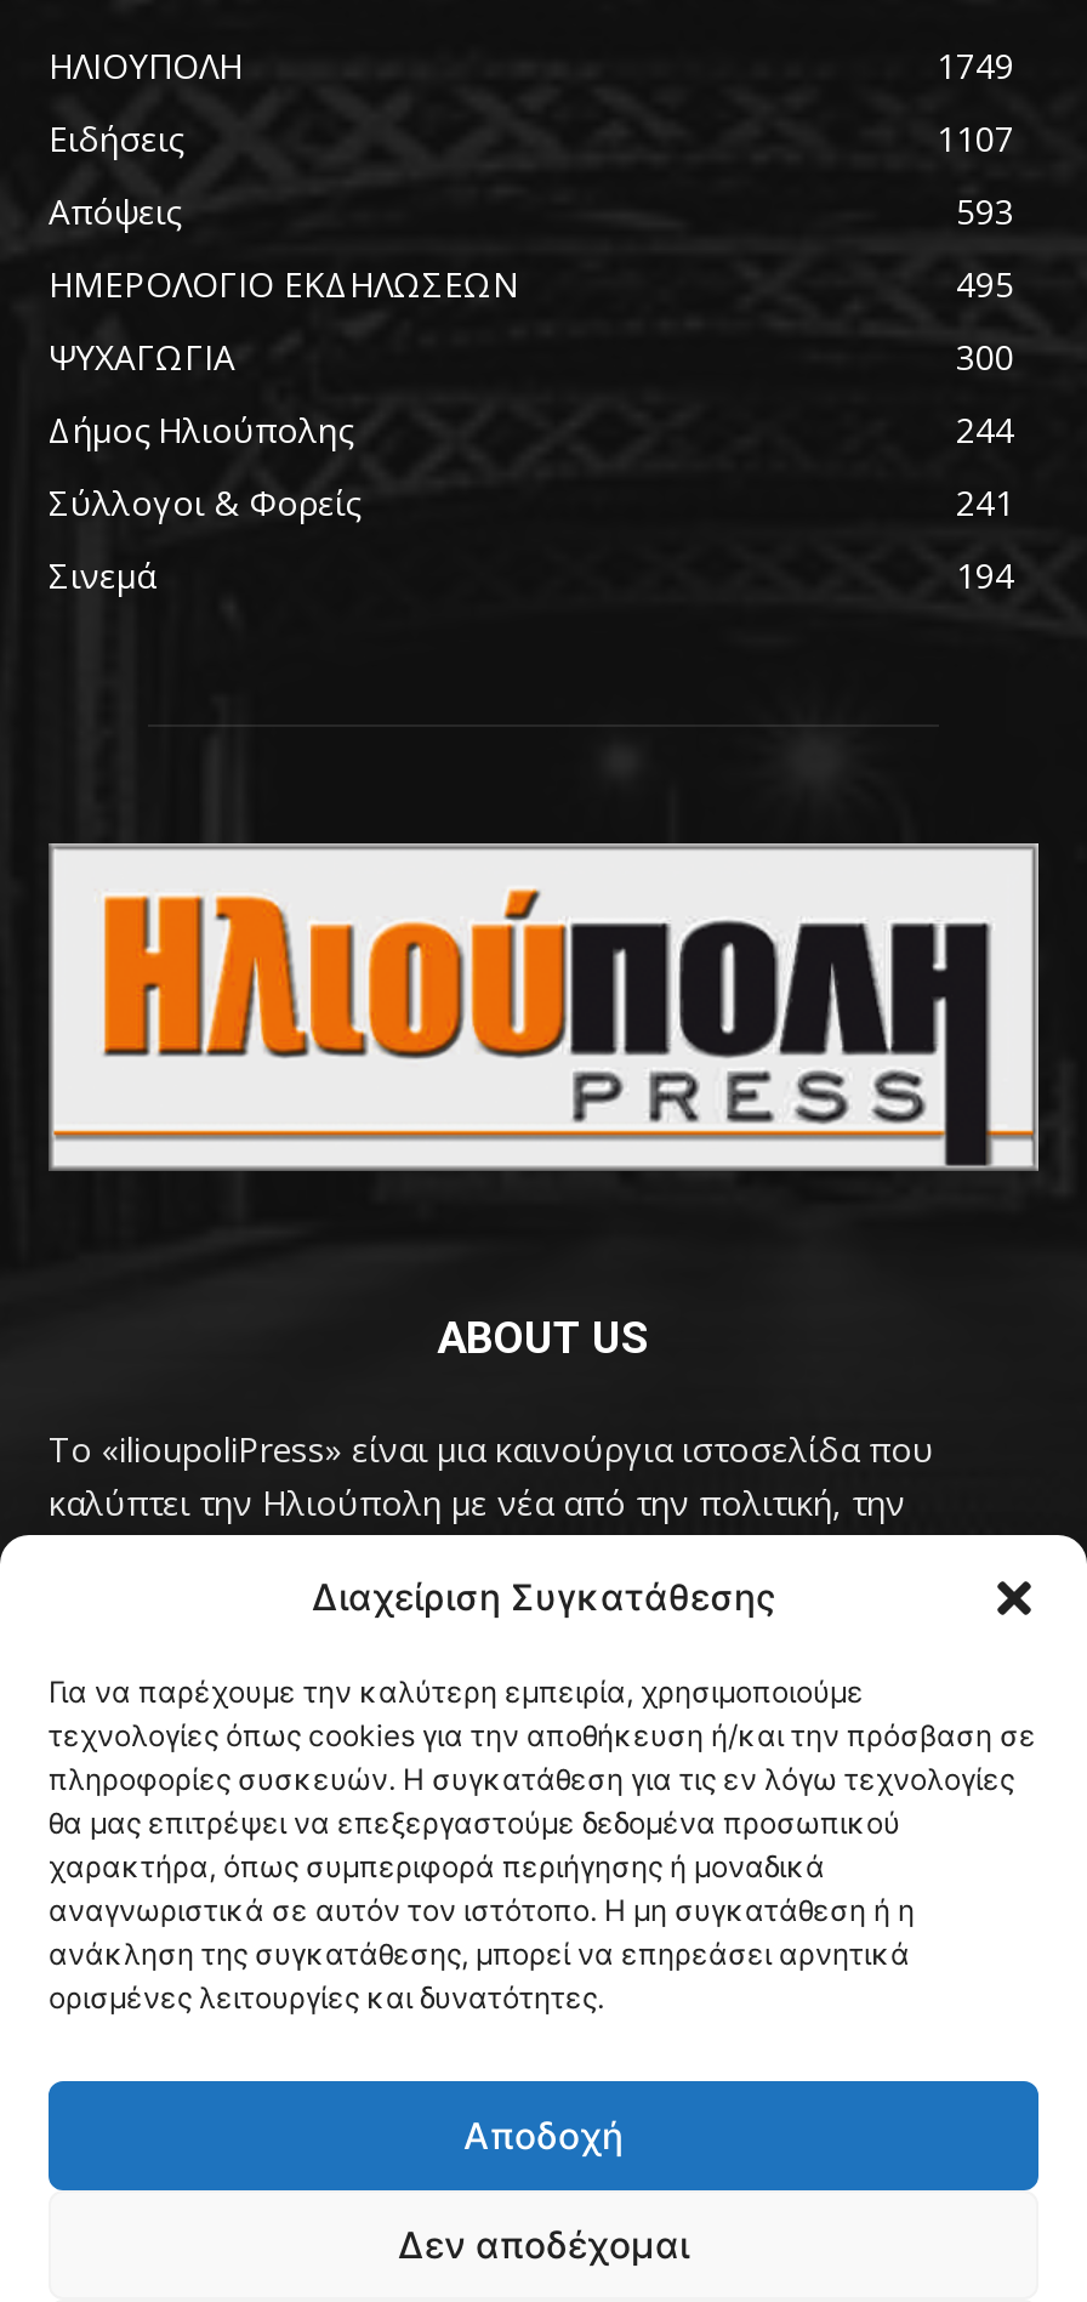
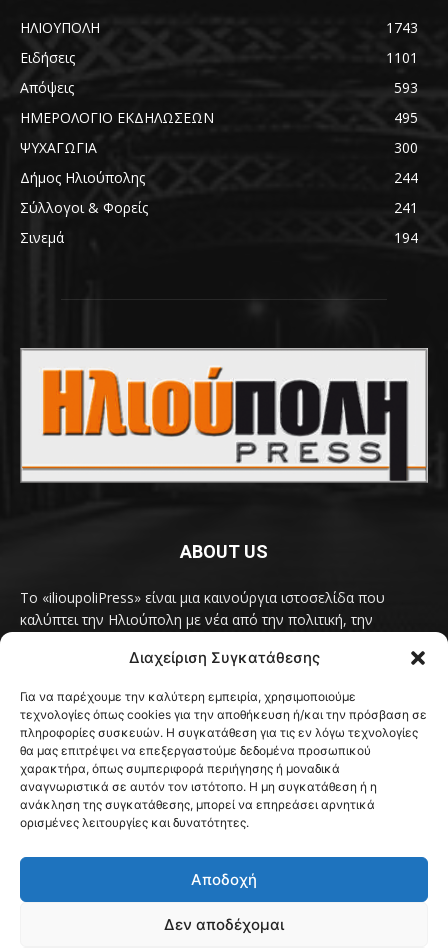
[937,43,1014,90] 1749 -> [386,18,418,37] 1743
[937,116,1014,162] 1107 -> [386,48,418,67] 1101

